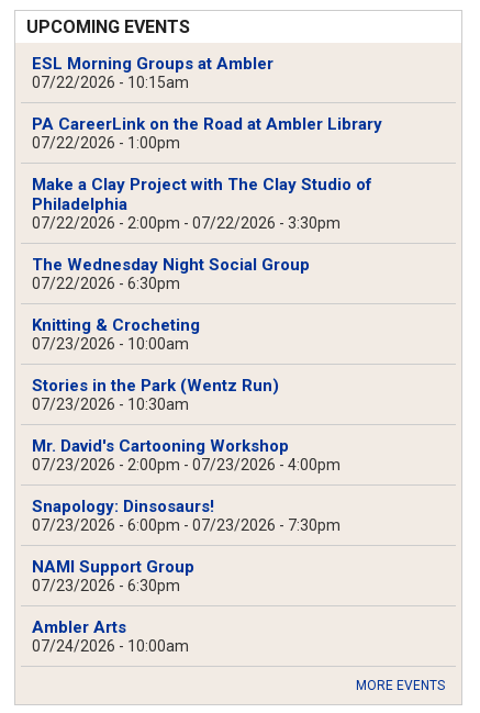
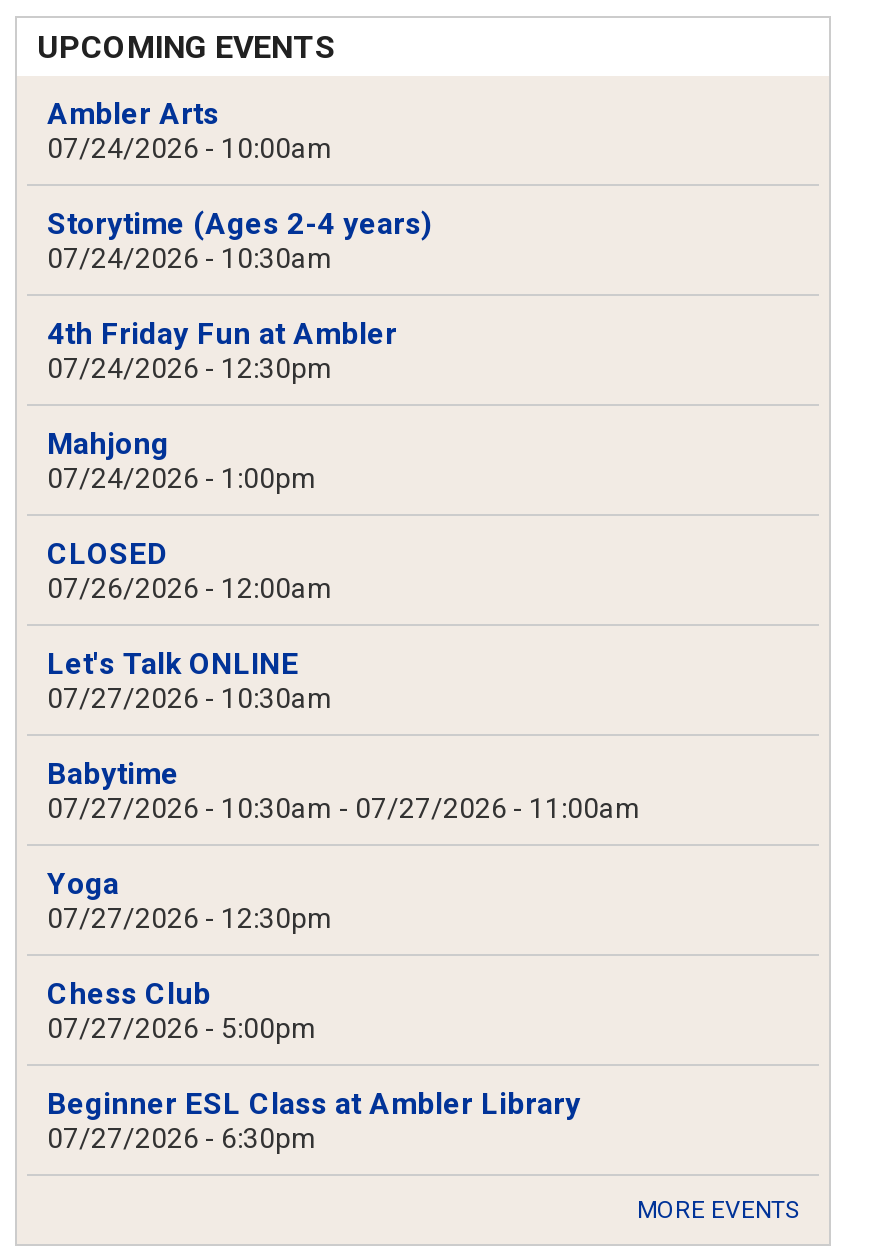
[32,53,382,594] ESL Morning Groups at Ambler | 07/22/2026 - 10:15am | PA CareerLink on the Road at Ambler Library | 07/22/2026 - 1:00pm | Make a Clay Project with The Clay Studio of | Philadelphia | 07/22/2026 - 2:00pm - 07/22/2026 - 3:30pm | The Wednesday Night Social Group | 07/22/2026 - 6:30pm | Knitting & Crocheting | 07/23/2026 - 10:00am | Stories in the Park (Wentz Run) | 07/23/2026 - 10:30am | Mr. David's Cartooning Workshop | 07/23/2026 - 2:00pm - 07/23/2026 - 4:00pm | Snapology: Dinsosaurs! | 07/23/2026 - 6:00pm - 07/23/2026 - 7:30pm | NAMI Support Group | 07/23/2026 - 6:30pm -> none
moved [32,617,189,654] -> [47,95,333,163]: Ambler Arts | 07/24/2026 - 10:00am
none -> [47,205,641,1153] Storytime (Ages 2-4 years) | 07/24/2026 - 10:30am | 4th Friday Fun at Ambler | 07/24/2026 - 12:30pm | Mahjong | 07/24/2026 - 1:00pm | CLOSED | 07/26/2026 - 12:00am | Let's Talk ONLINE | 07/27/2026 - 10:30am | Babytime | 07/27/2026 - 10:30am - 07/27/2026 - 11:00am | Yoga | 07/27/2026 - 12:30pm | Chess Club | 07/27/2026 - 5:00pm | Beginner ESL Class at Ambler Library | 07/27/2026 - 6:30pm

